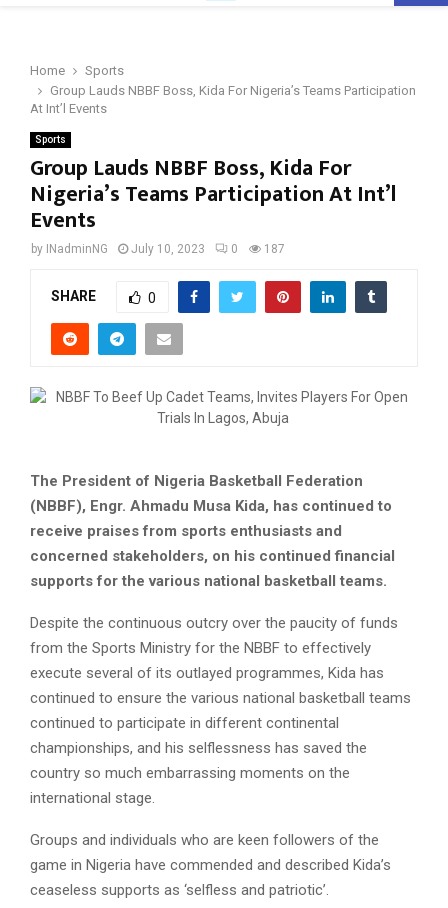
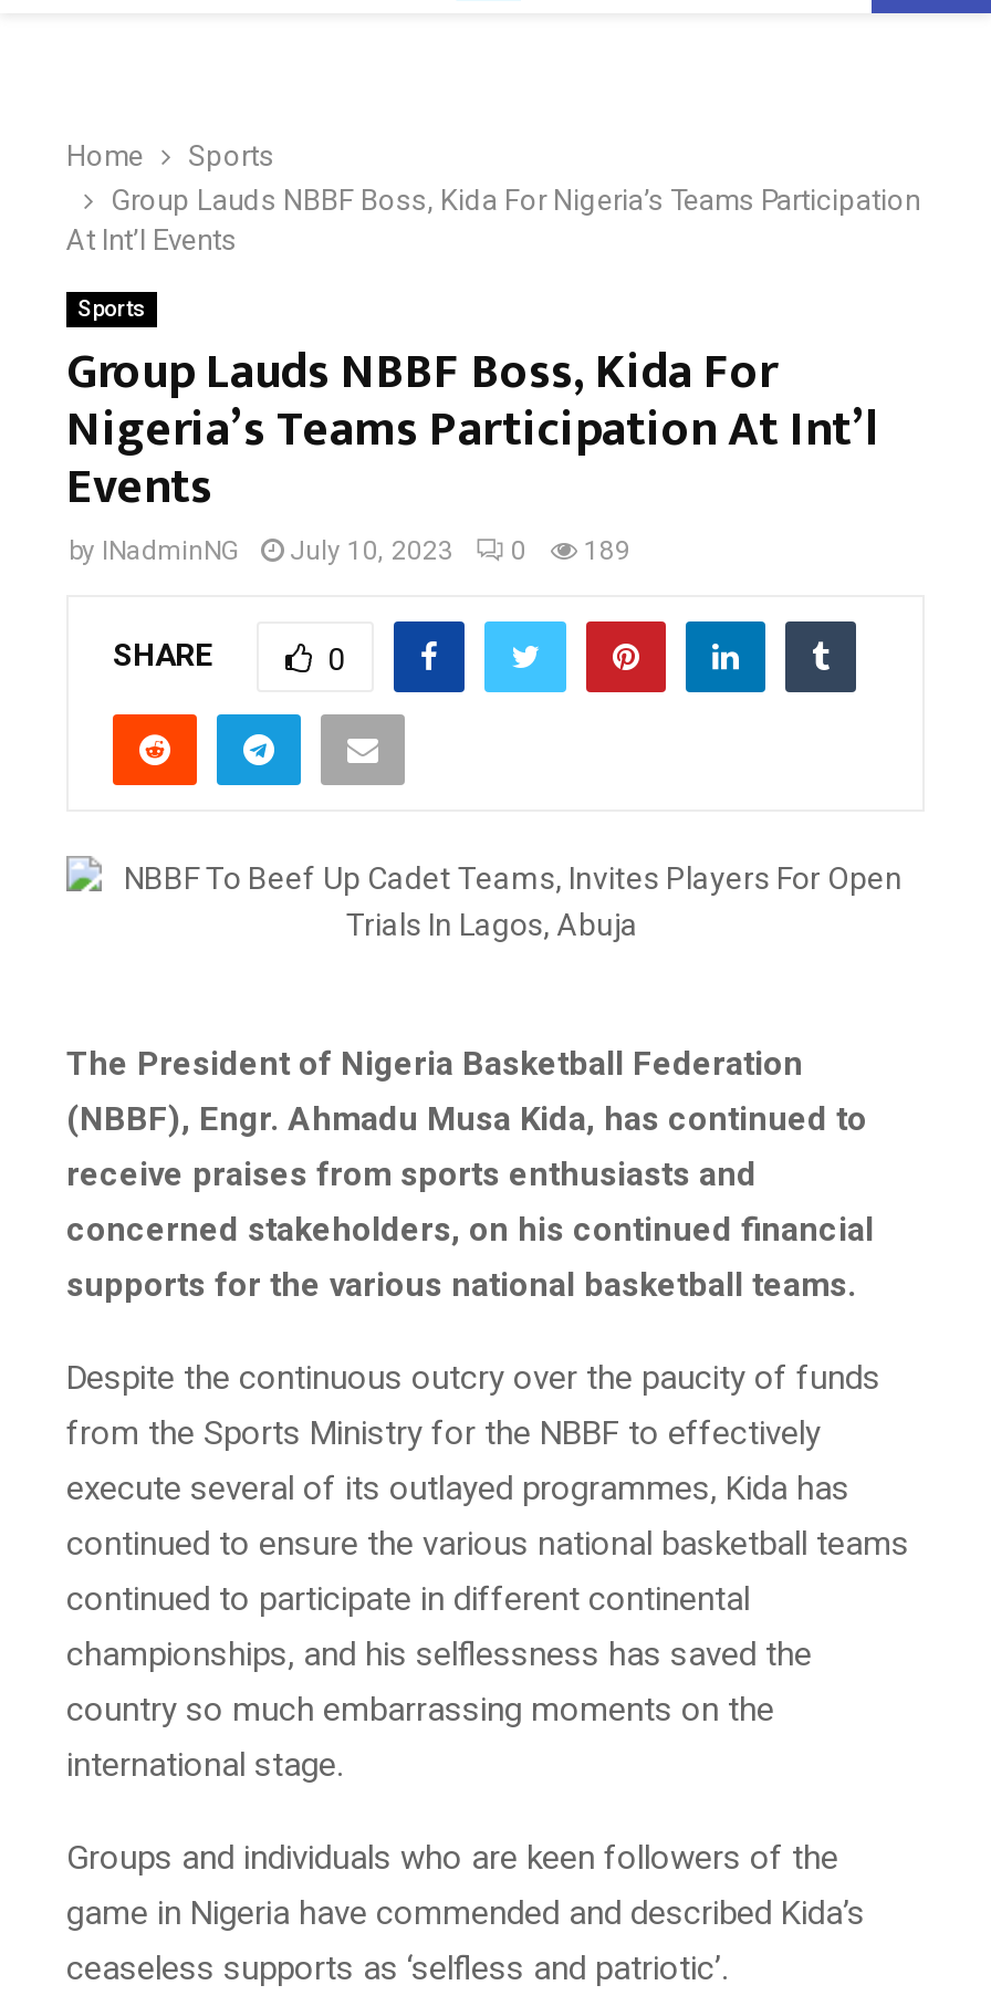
[31,242,285,256] by INadminNG July 10, 2023 0 187 -> [69,535,630,566] by INadminNG July 10, 2023 0 189

